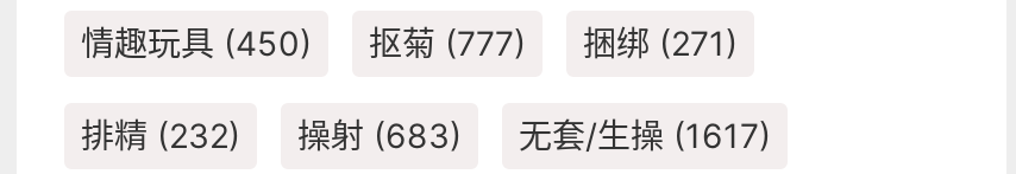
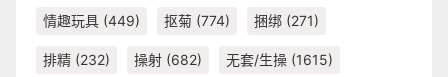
[81,22,312,62] 情趣玩具(450) -> [43,12,140,29] 情趣玩具(449)
[369,22,526,62] 抠菊(777) -> [164,12,230,29] 抠菊(774)
[297,114,462,154] 操射(683) -> [134,51,202,68] 操射(682)
[519,114,771,154] 无套/生操(1617) -> [226,51,333,68] 无套/生操(1615)

